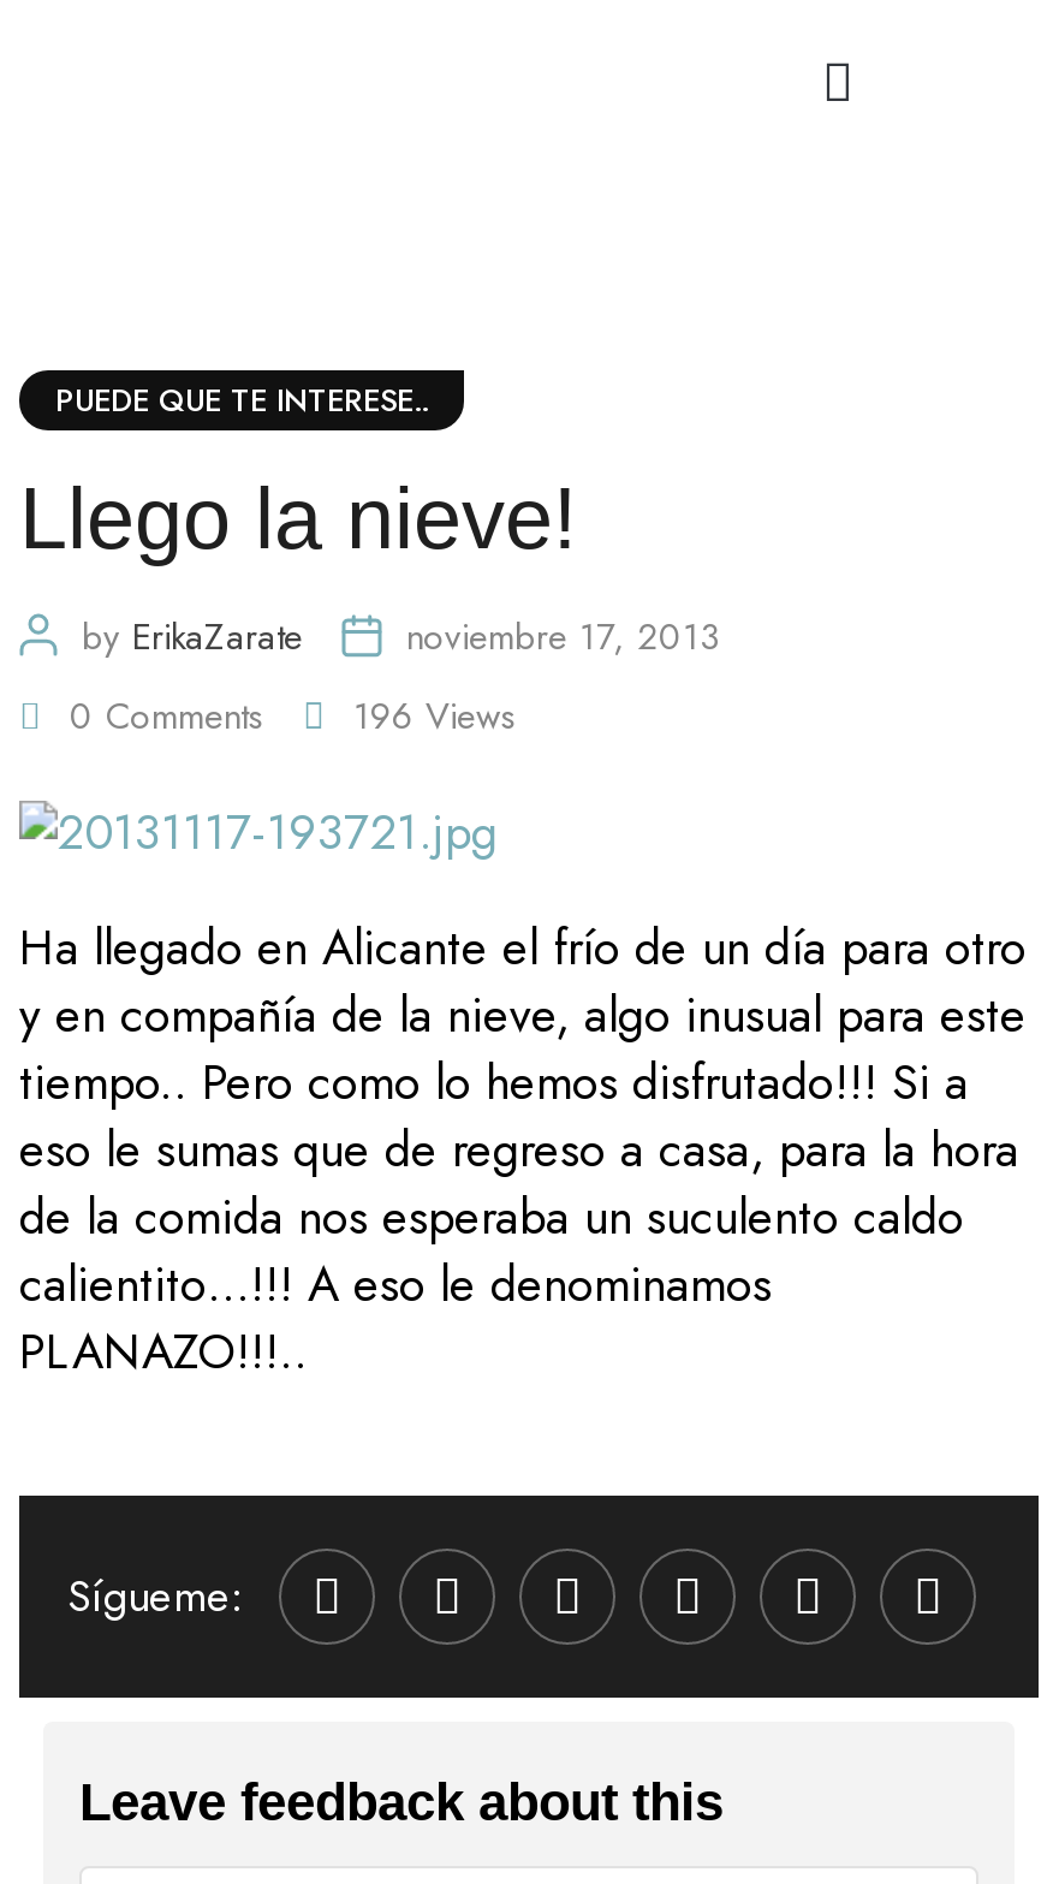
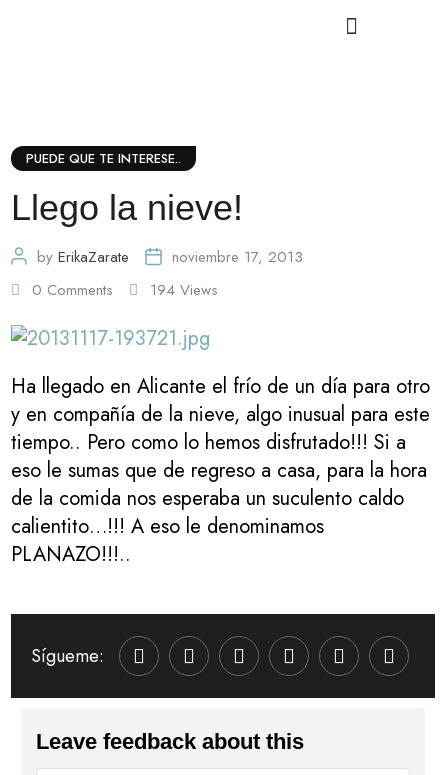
[353,690,517,743] 196 Views -> [150,279,218,301] 194 Views

